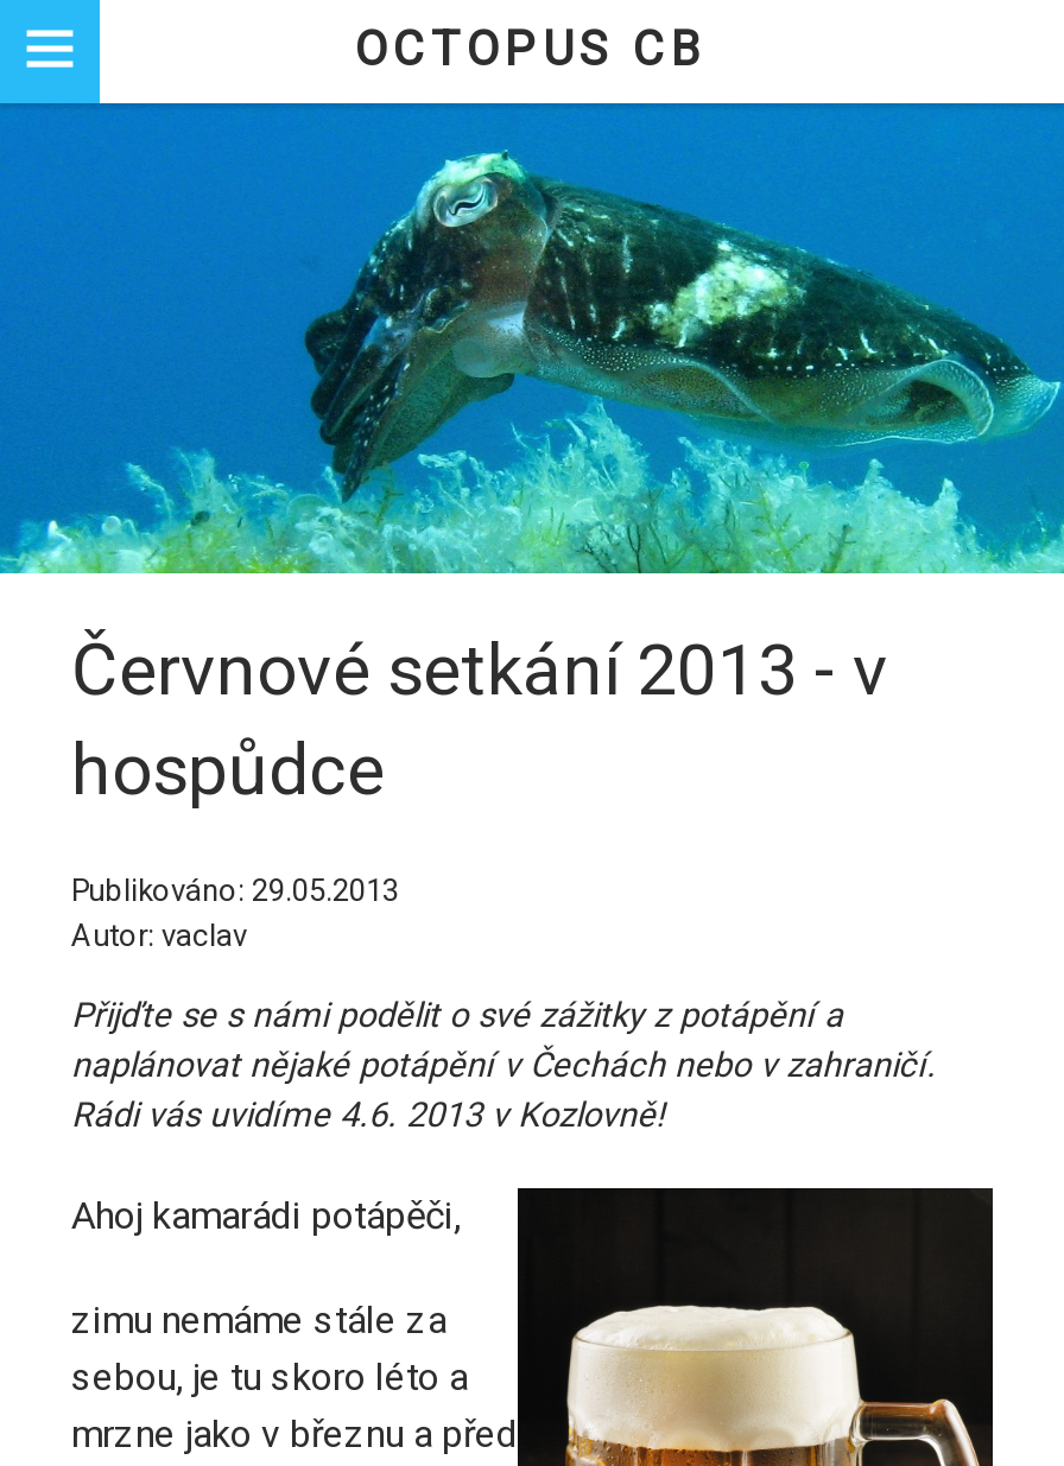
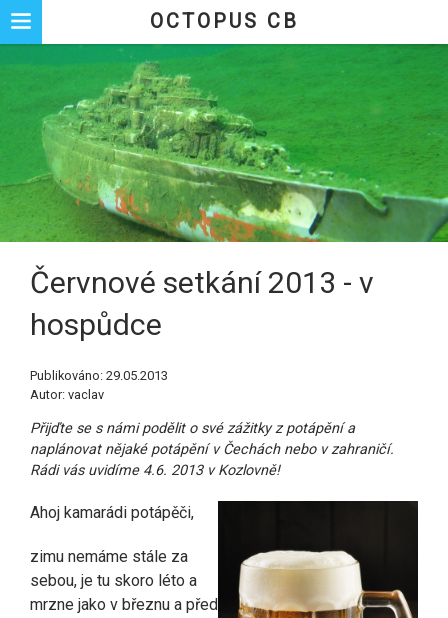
[7,101,1057,576] [image] -> [3,43,445,243] [image]

